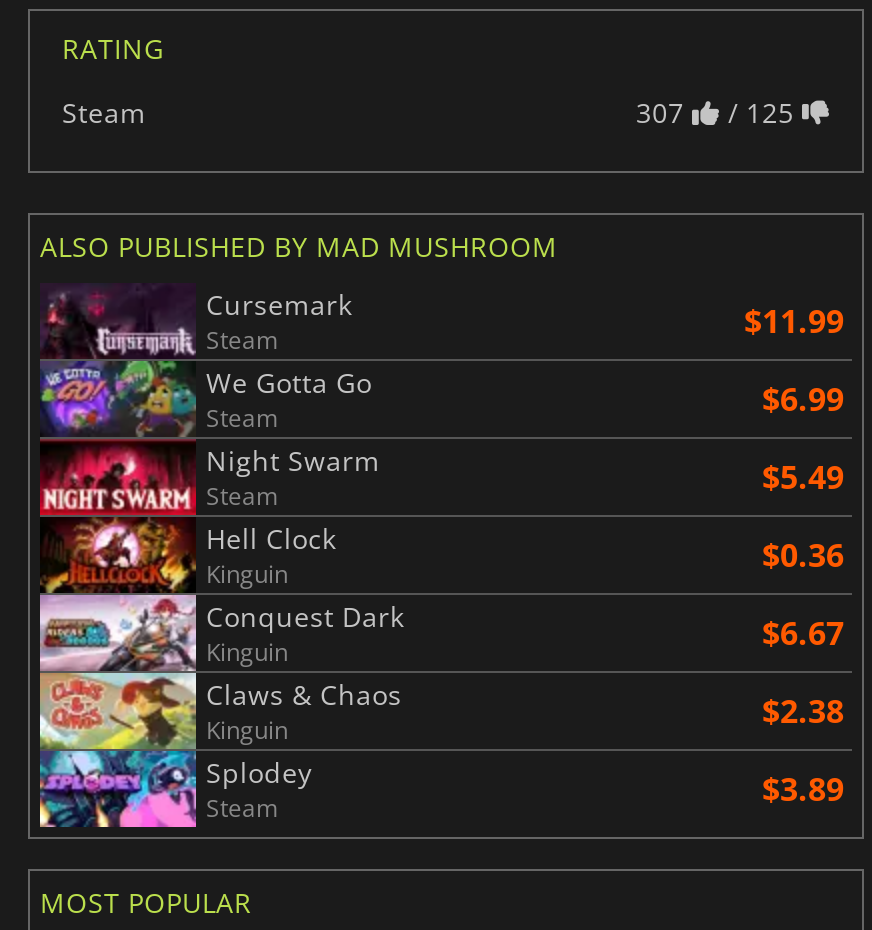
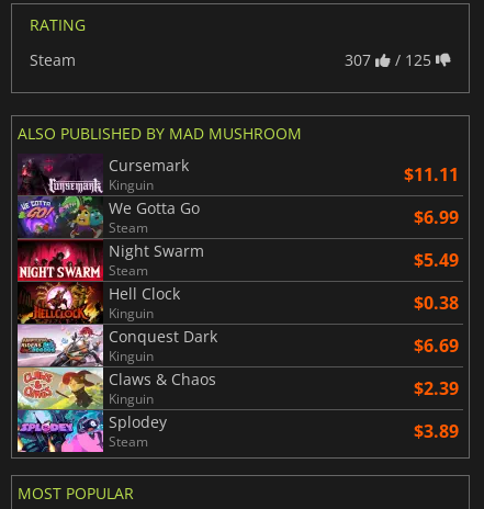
[206,299,844,357] Steam | $11.99 -> [109,162,459,194] Kinguin | $11.11
[762,533,844,577] $0.36 -> [414,290,459,315] $0.38
[762,611,844,655] $6.67 -> [414,333,459,357] $6.69
[762,689,844,733] $2.38 -> [414,376,459,400] $2.39

